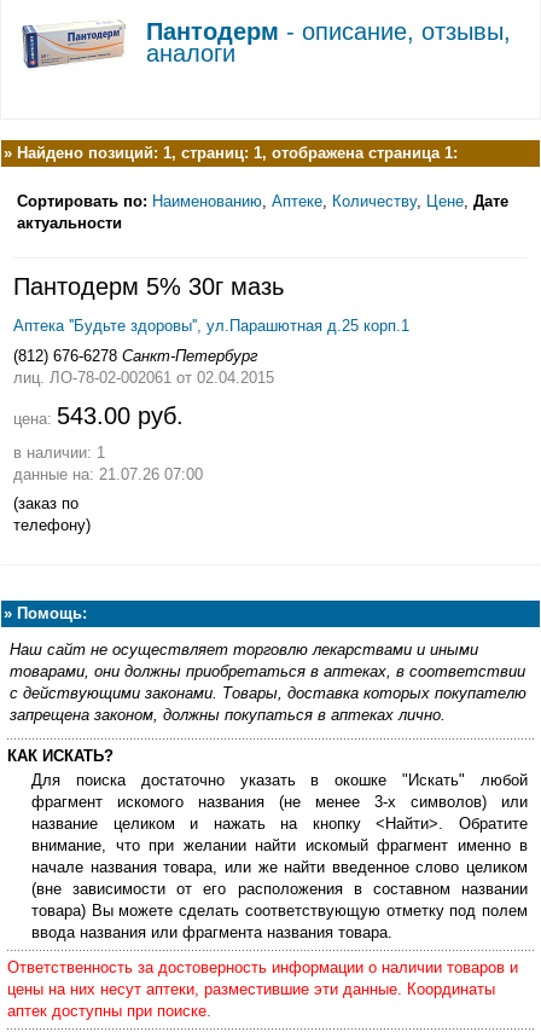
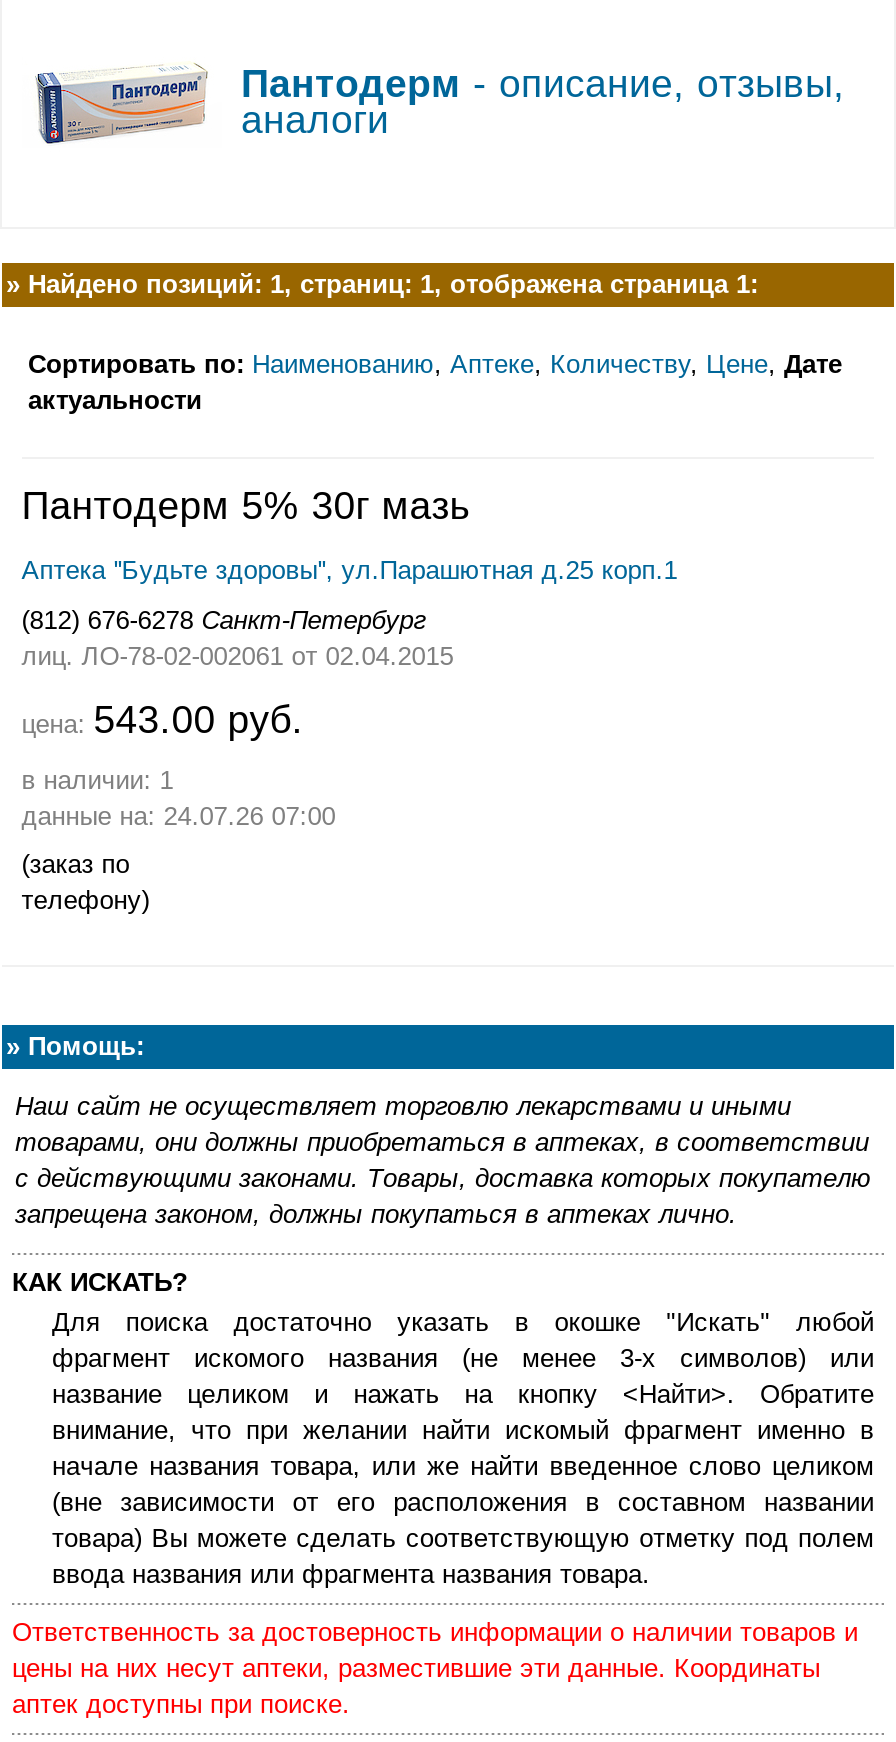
[13,465,203,483] данные на: 21.07.26 07:00 -> [22,800,336,830] данные на: 24.07.26 07:00

